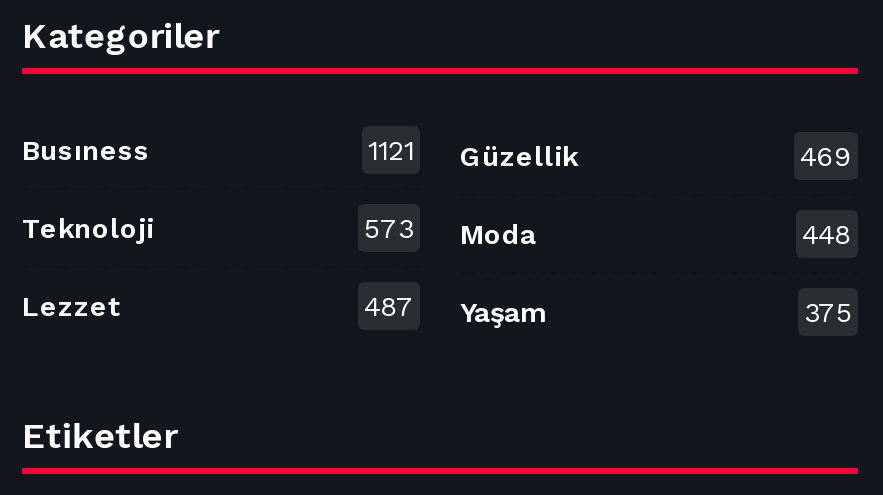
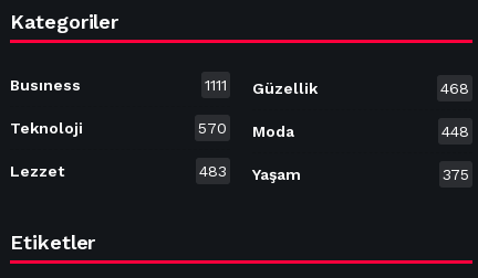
[368,134,578,173] 1121 Güzellik -> [205,76,318,97] 1111 Güzellik
[800,141,852,173] 469 -> [440,80,469,97] 468
[364,212,536,251] 573 Moda -> [198,119,294,140] 570 Moda
[364,290,548,329] 487 Yaşam -> [199,162,301,183] 483 Yaşam

